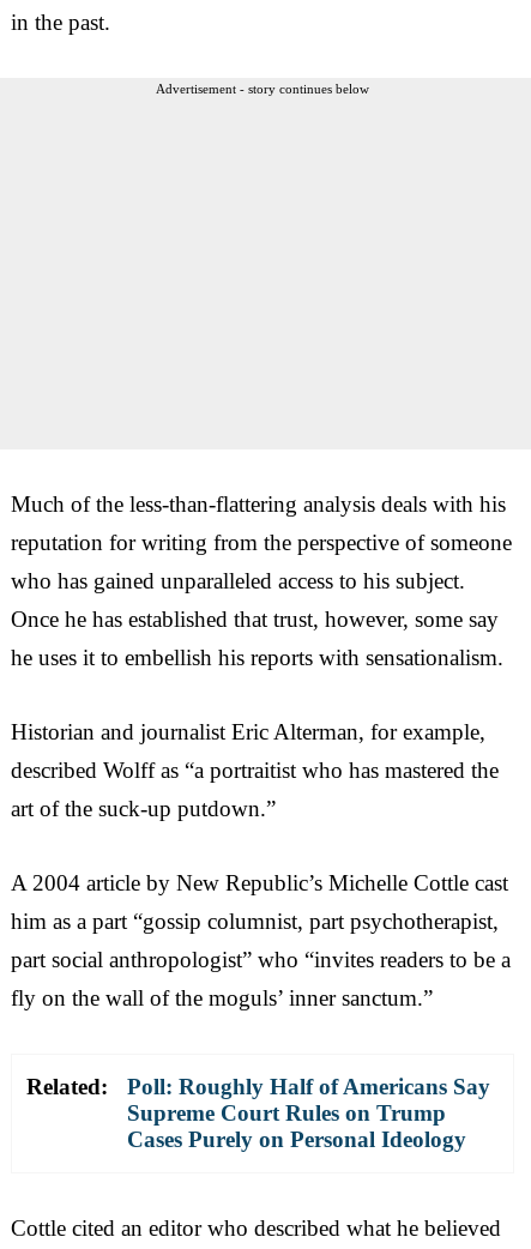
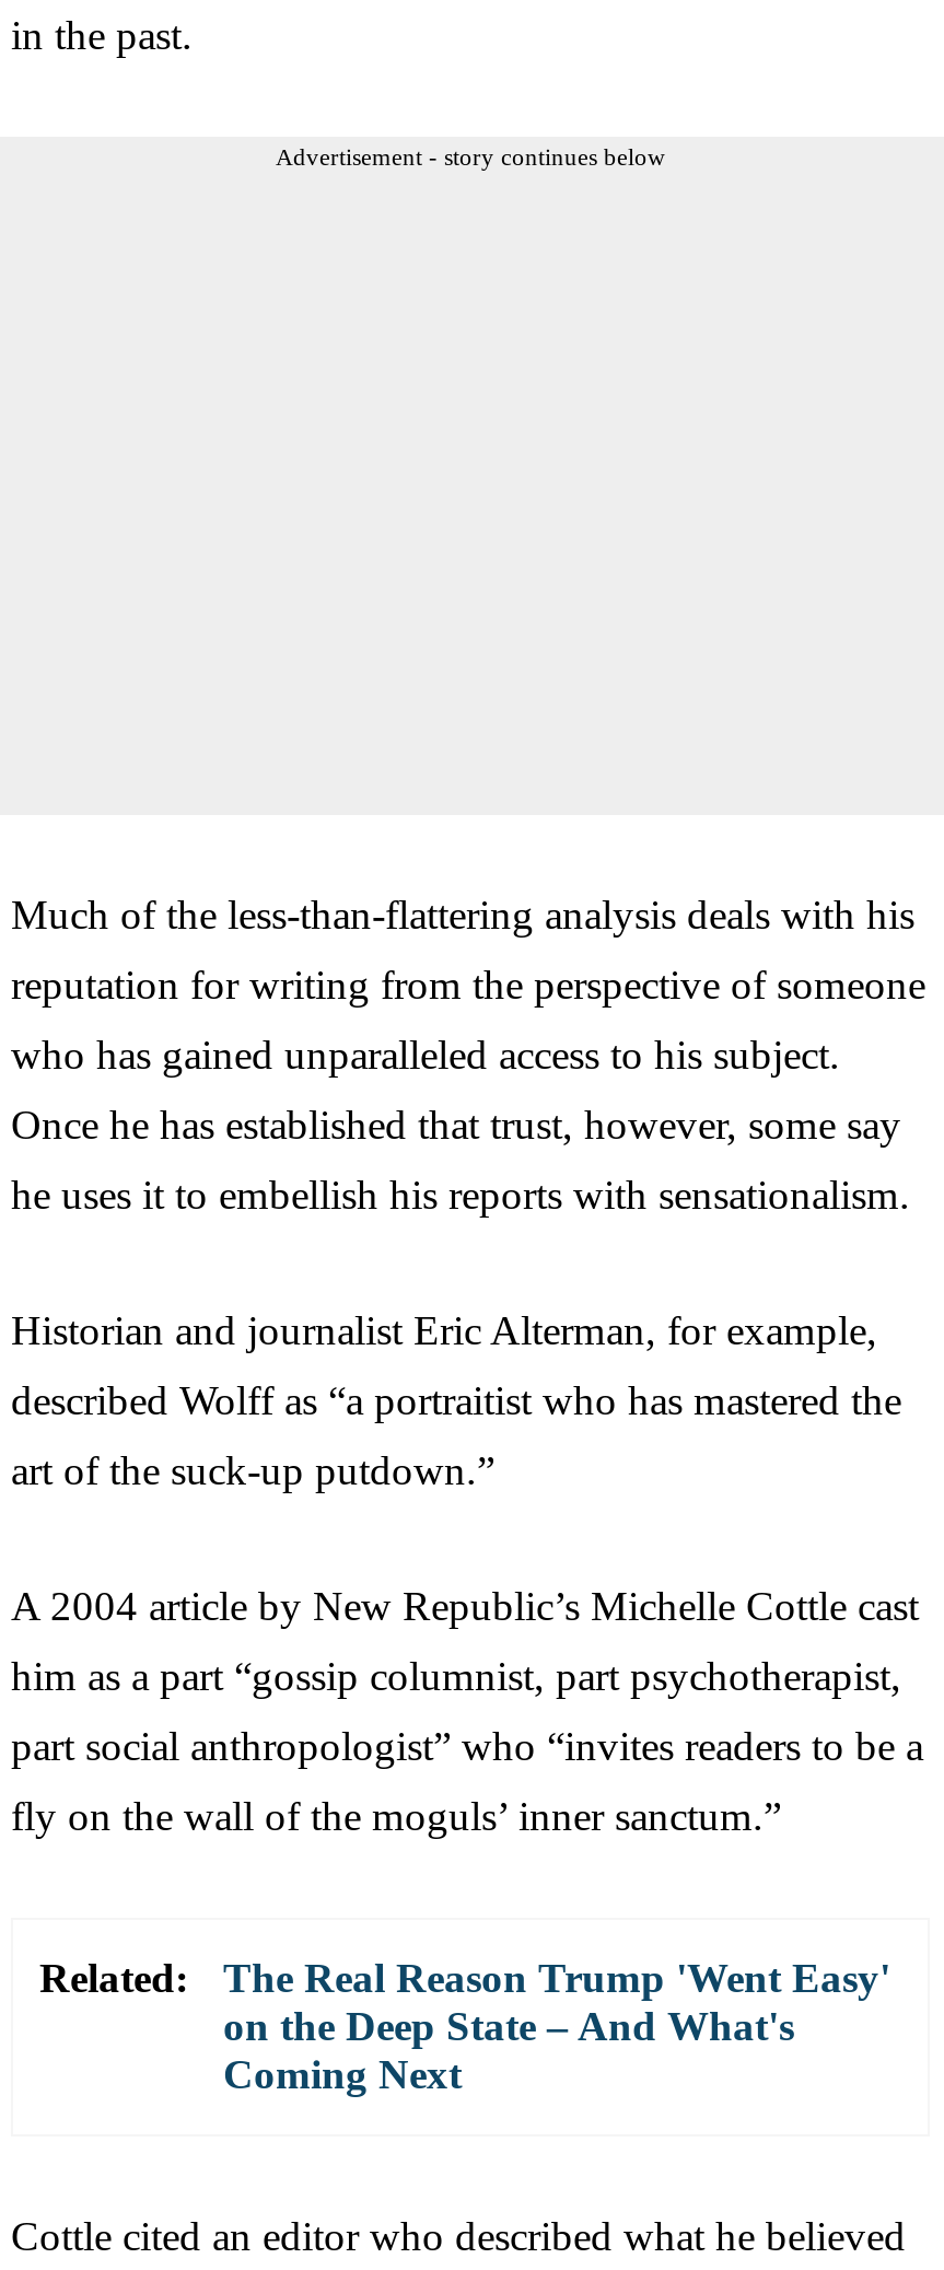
[127,1074,490,1151] Poll: Roughly Half of Americans Say | Supreme Court Rules on Trump | Cases Purely on Personal Ideology -> [223,1954,890,2096] The Real Reason Trump 'Went Easy' | on the Deep State – And What's | Coming Next

